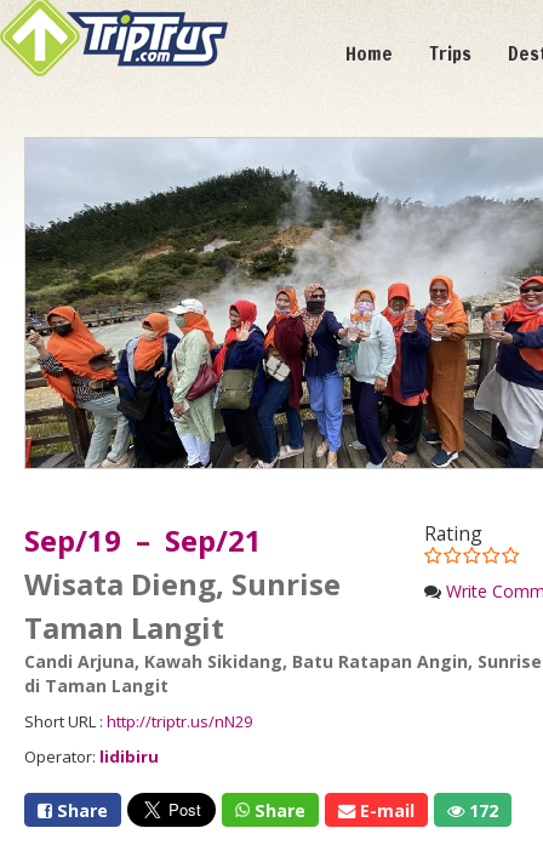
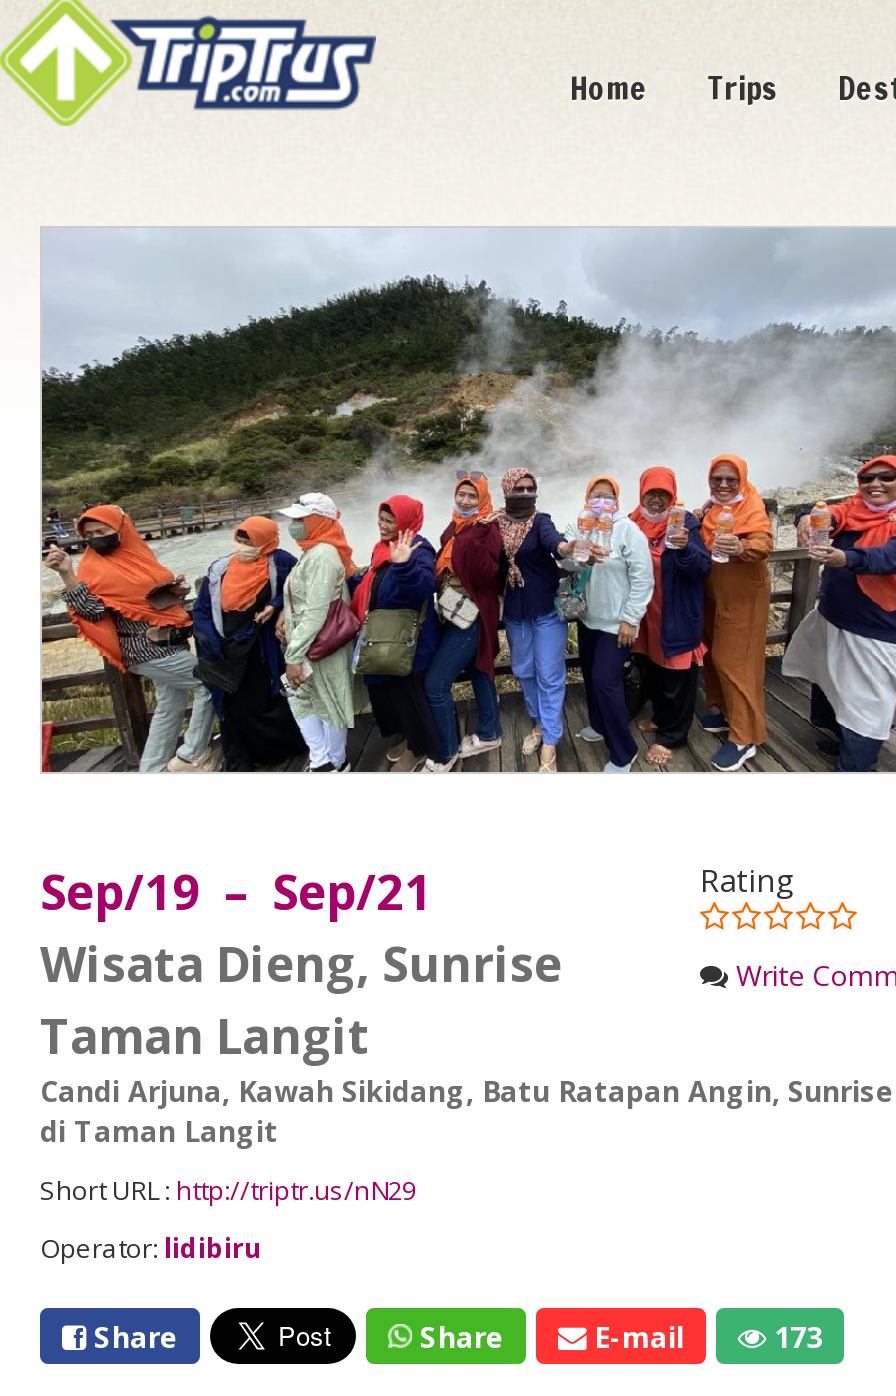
[464,798,498,821] 172 -> [766,1317,822,1355] 173

